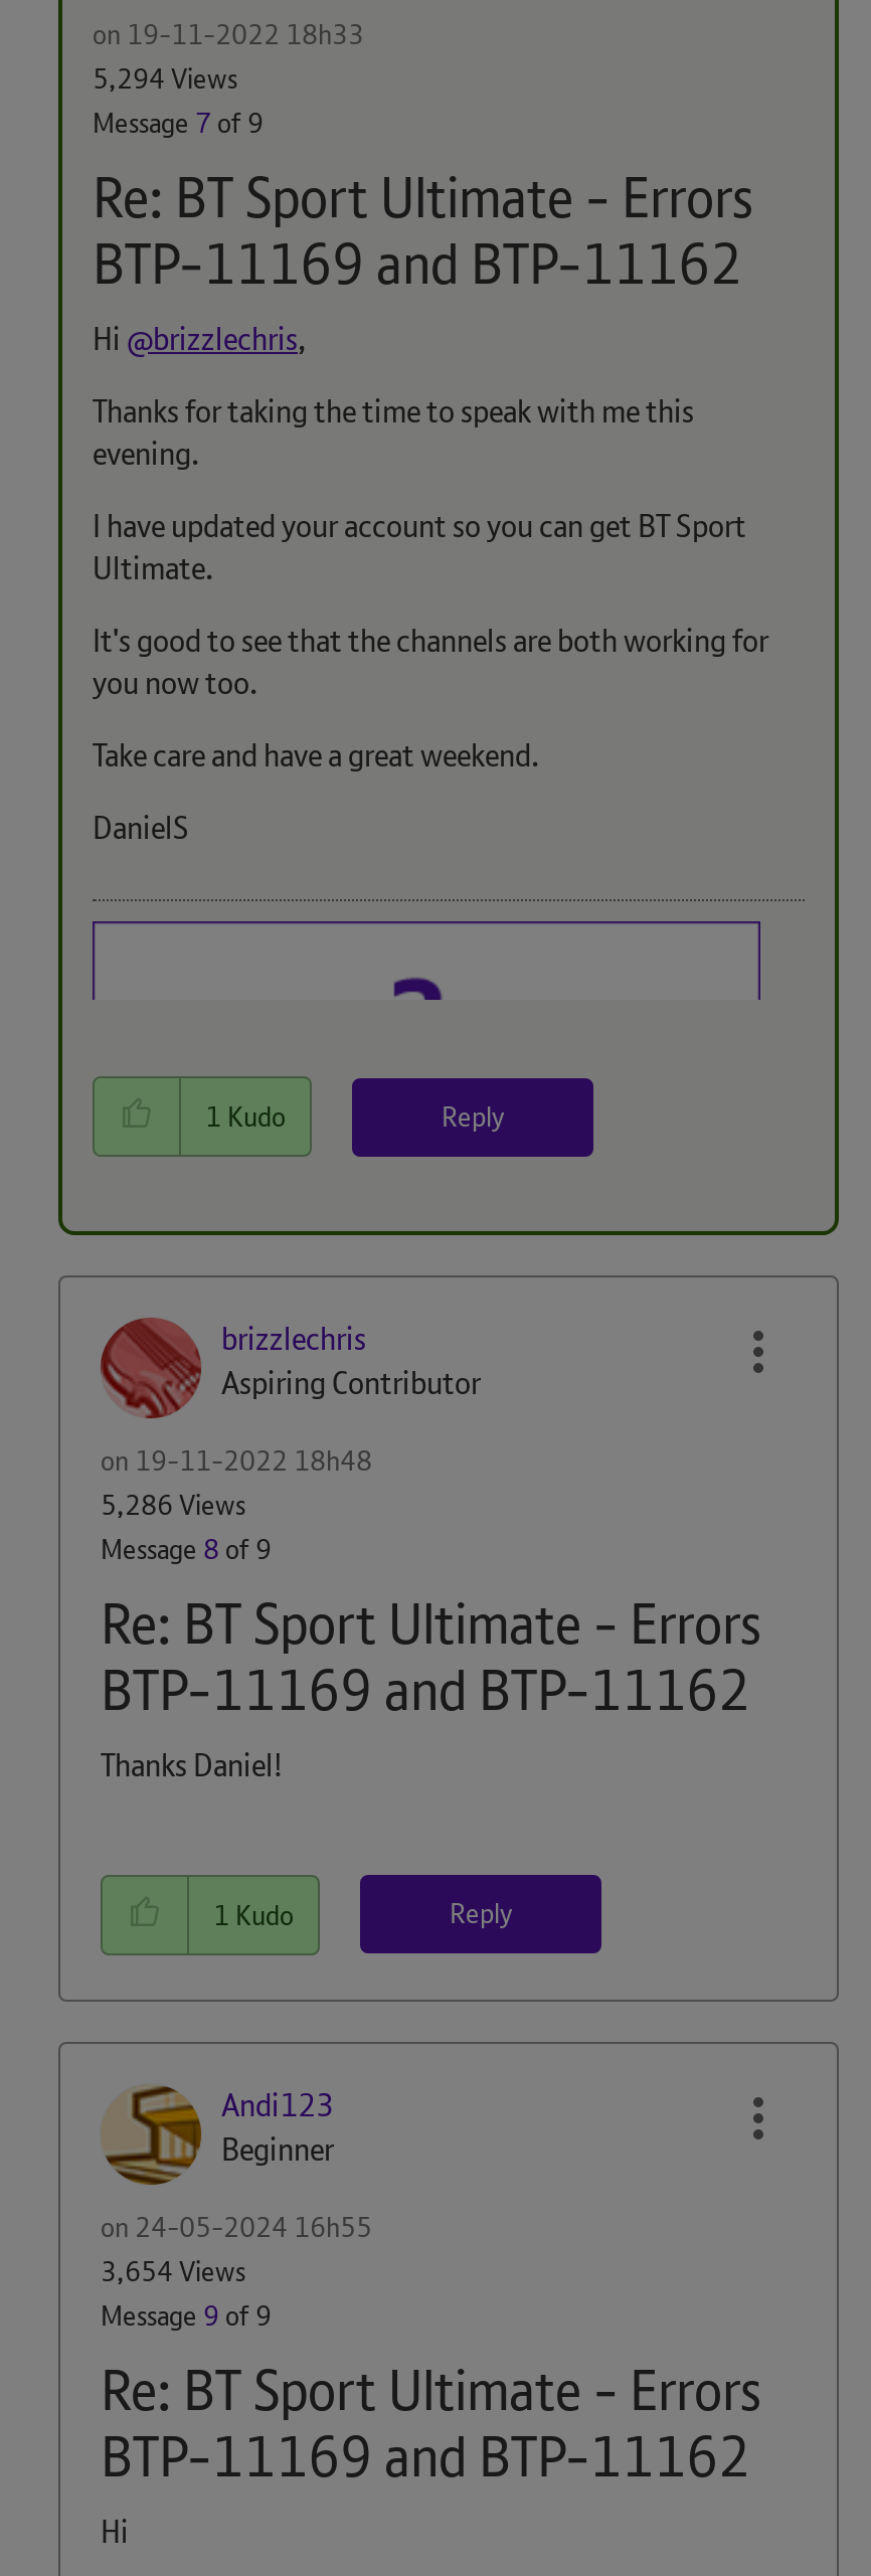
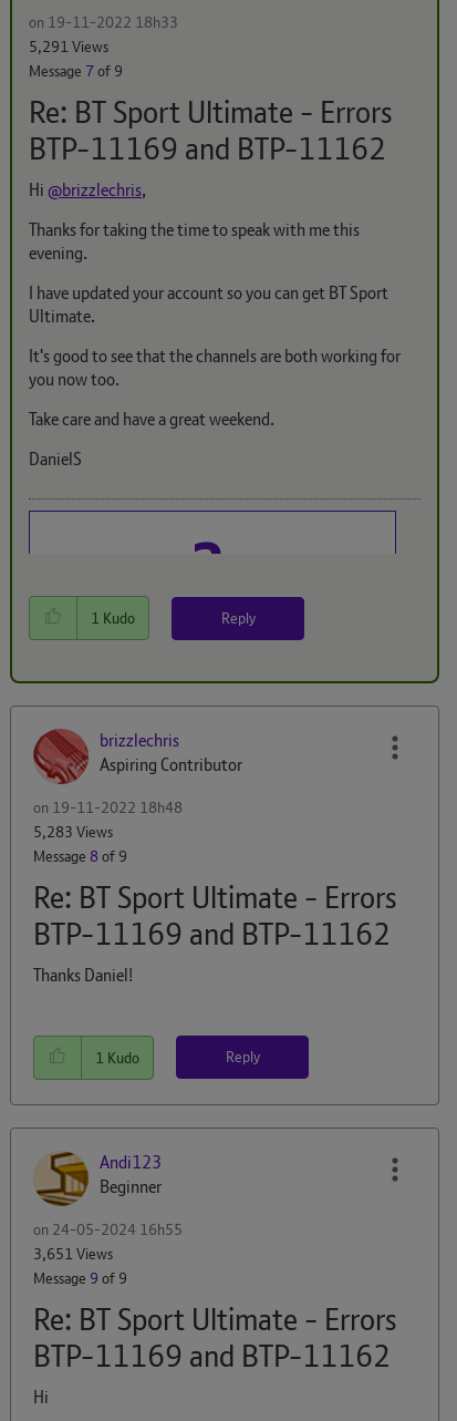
[93,60,237,97] 5,294 Views -> [29,37,108,56] 5,291 Views
[101,1488,245,1524] 5,286 Views -> [33,822,113,842] 5,283 Views
[101,2253,245,2289] 3,654 Views -> [33,1244,113,1264] 3,651 Views

